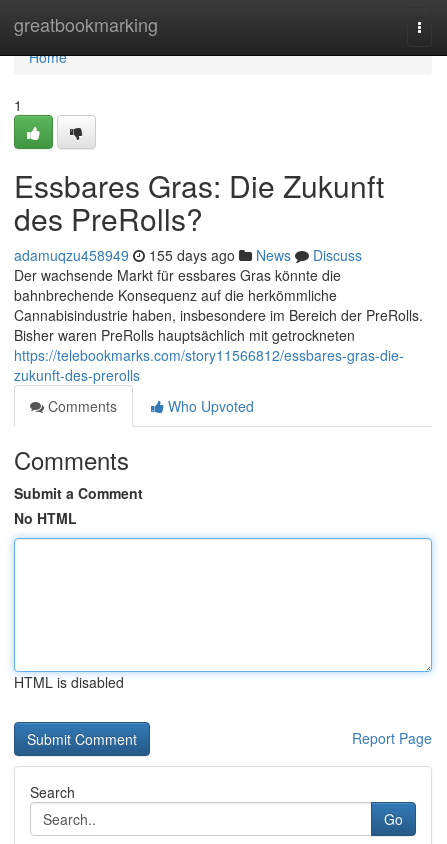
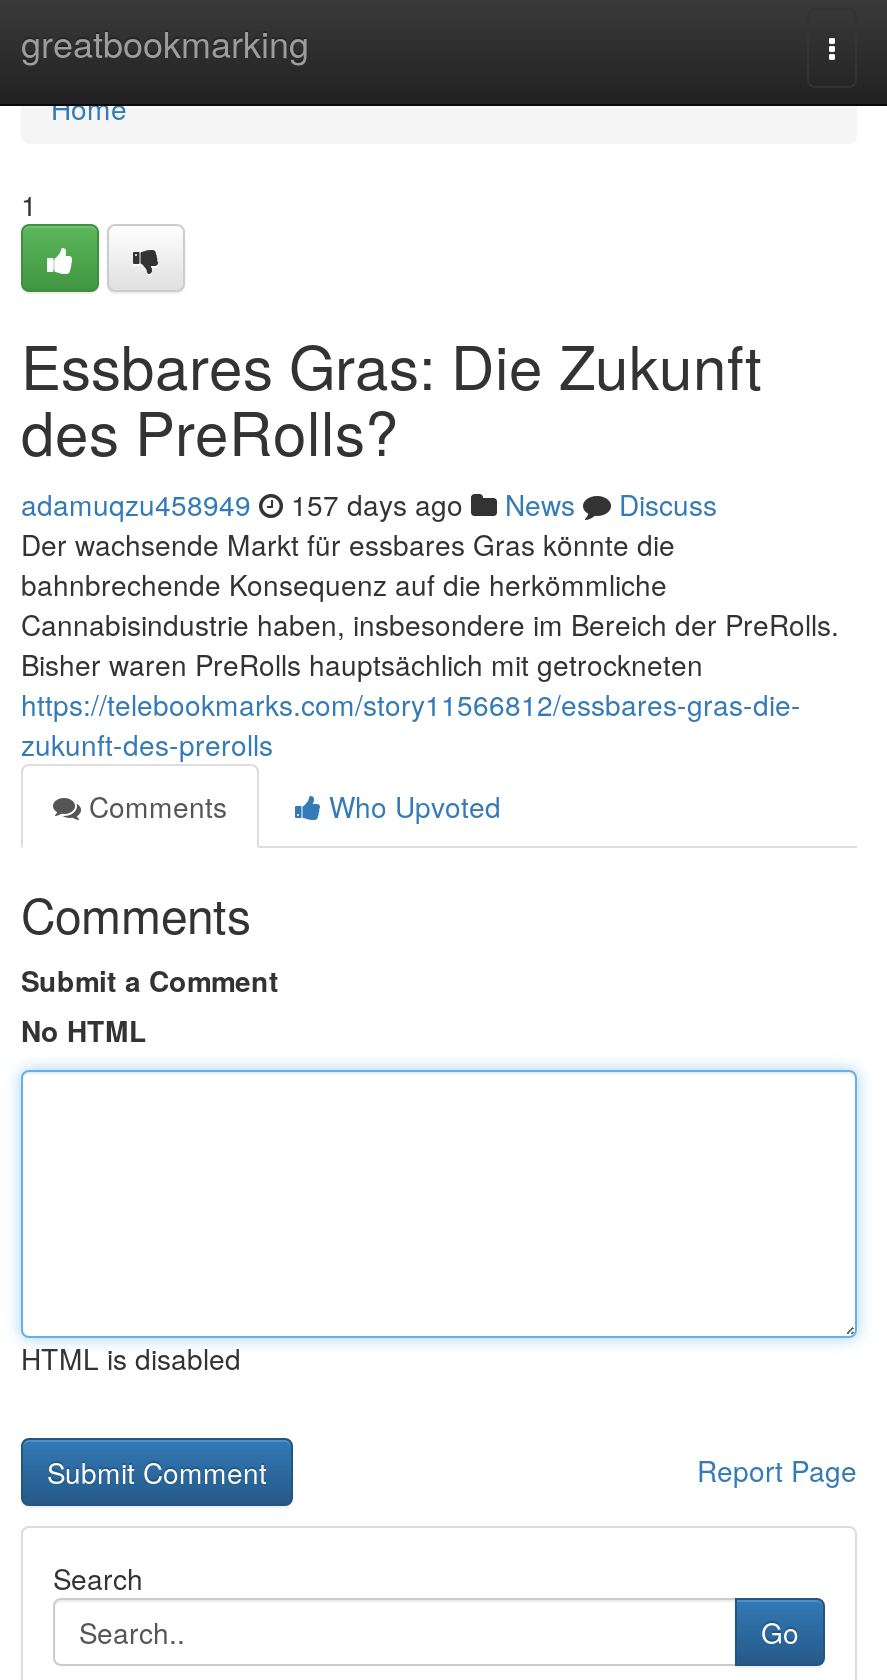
[14,245,362,265] adamuqzu458949 155 days ago News Discuss -> [21,484,717,524] adamuqzu458949 157 days ago News Discuss

